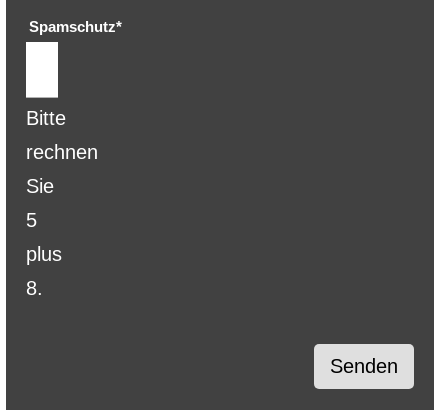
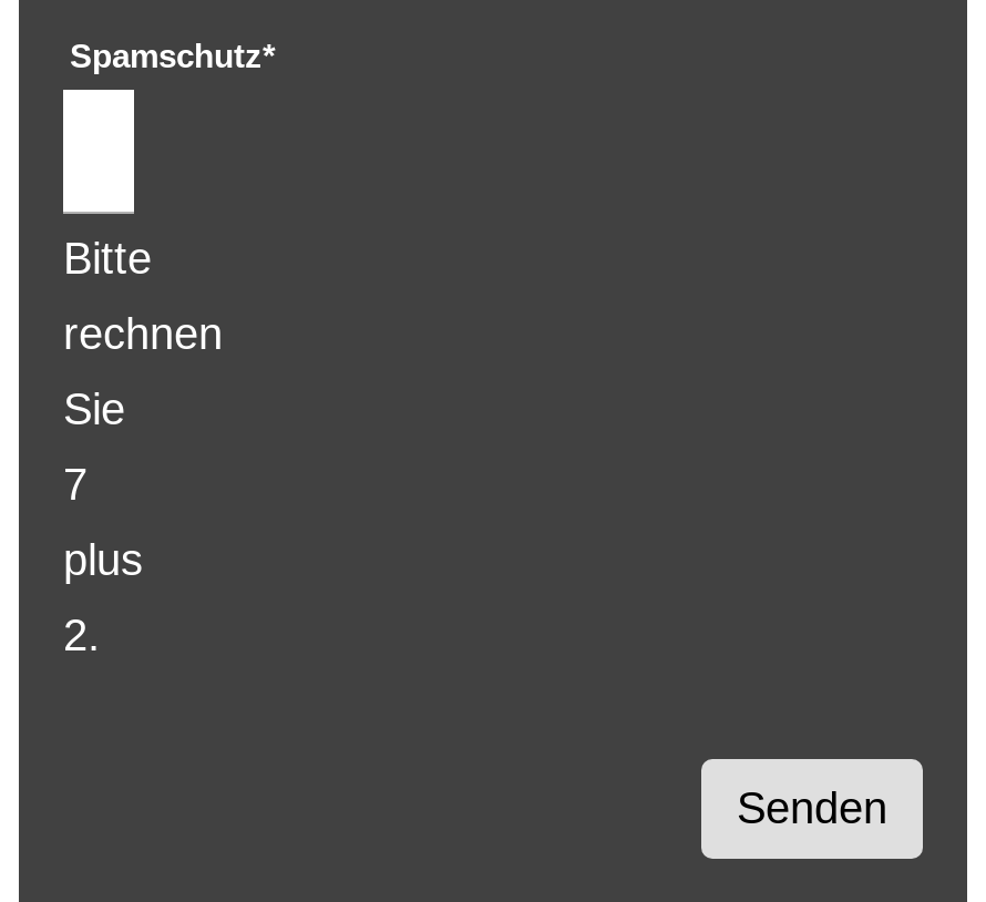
[26,209,37,231] 5 -> [63,460,88,508] 7
[26,277,43,299] 8. -> [63,610,101,659] 2.

